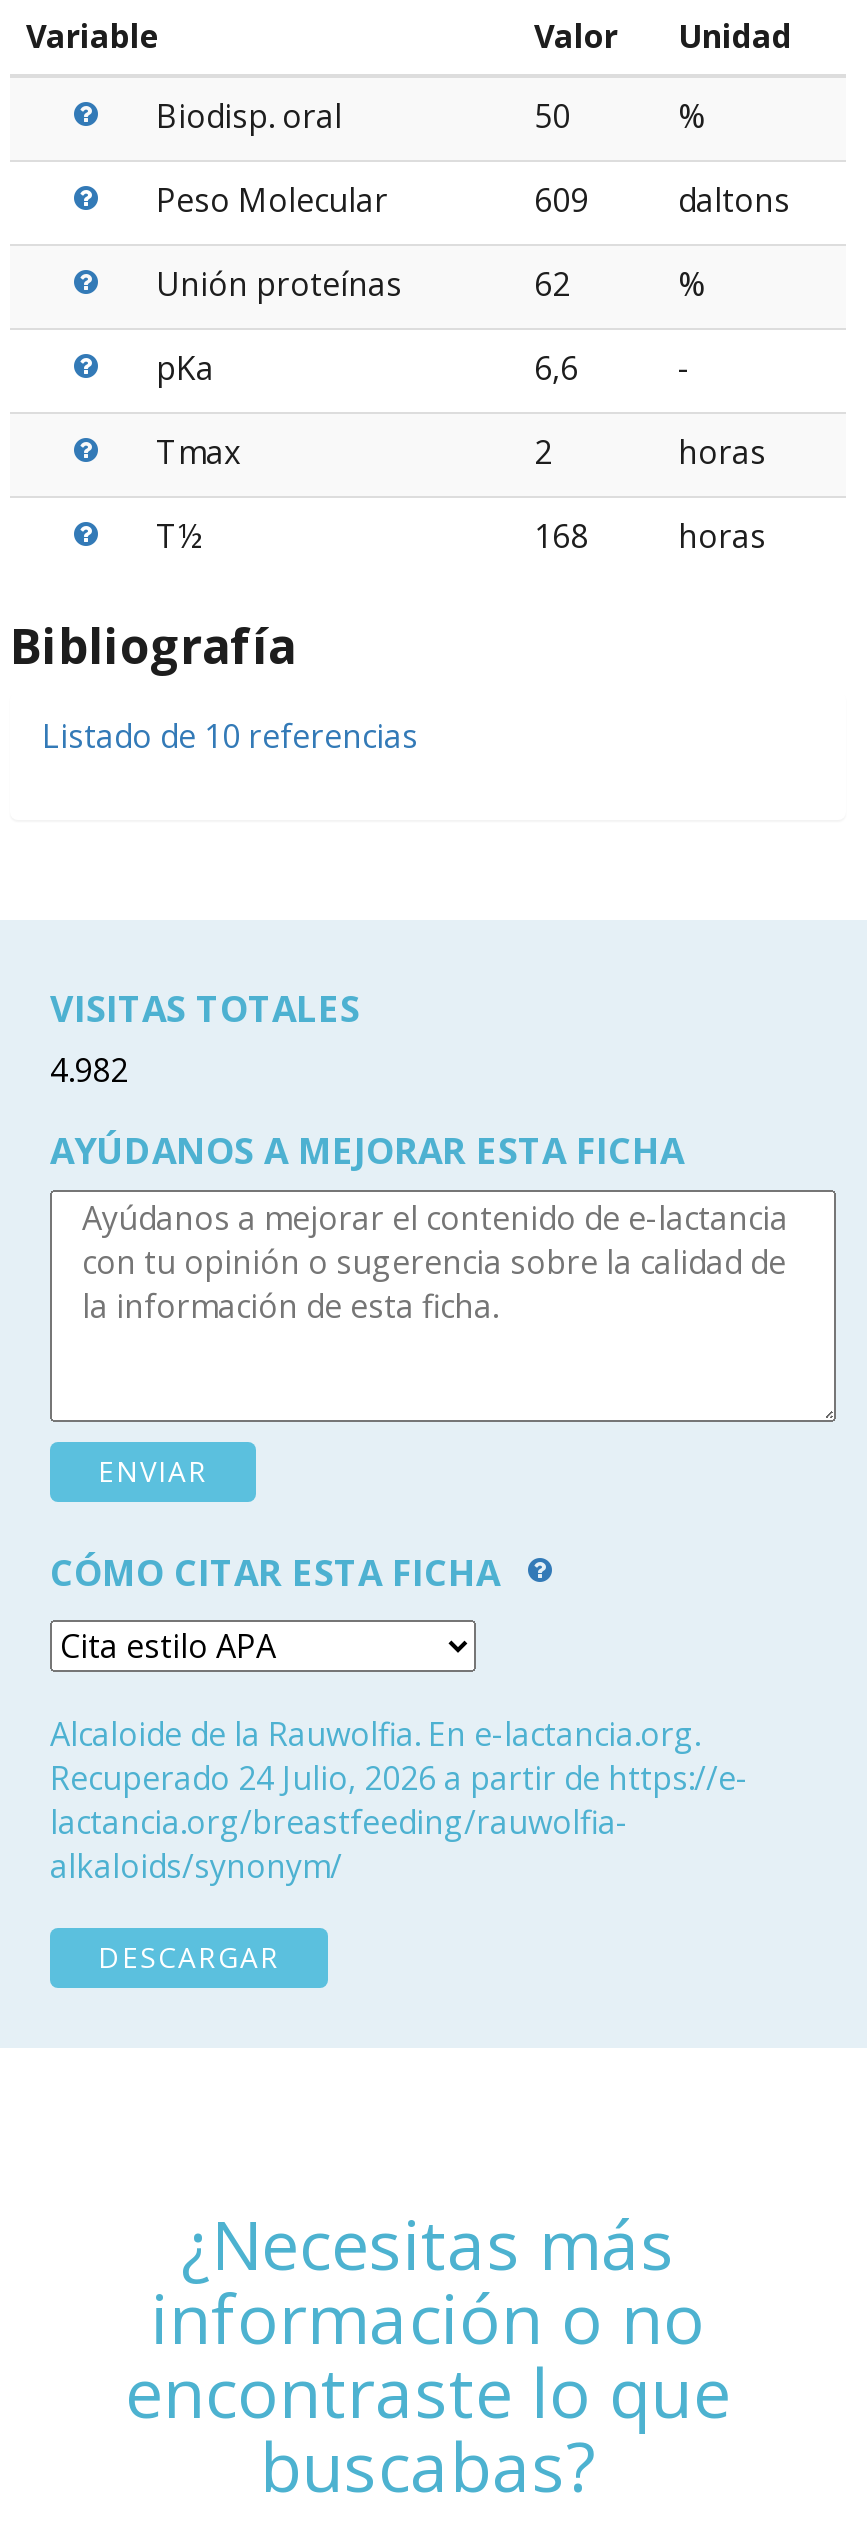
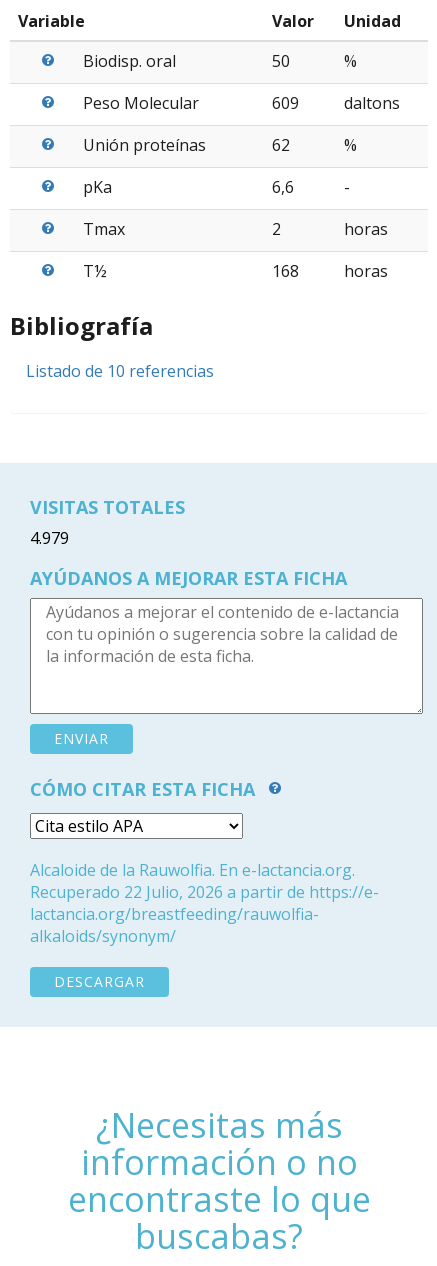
[50,1048,128,1092] 4.982 -> [30,527,69,549] 4.979
[50,1756,748,1800] Recuperado 24 Julio, 2026 a partir de https://e- -> [30,881,379,903] Recuperado 22 Julio, 2026 a partir de https://e-

